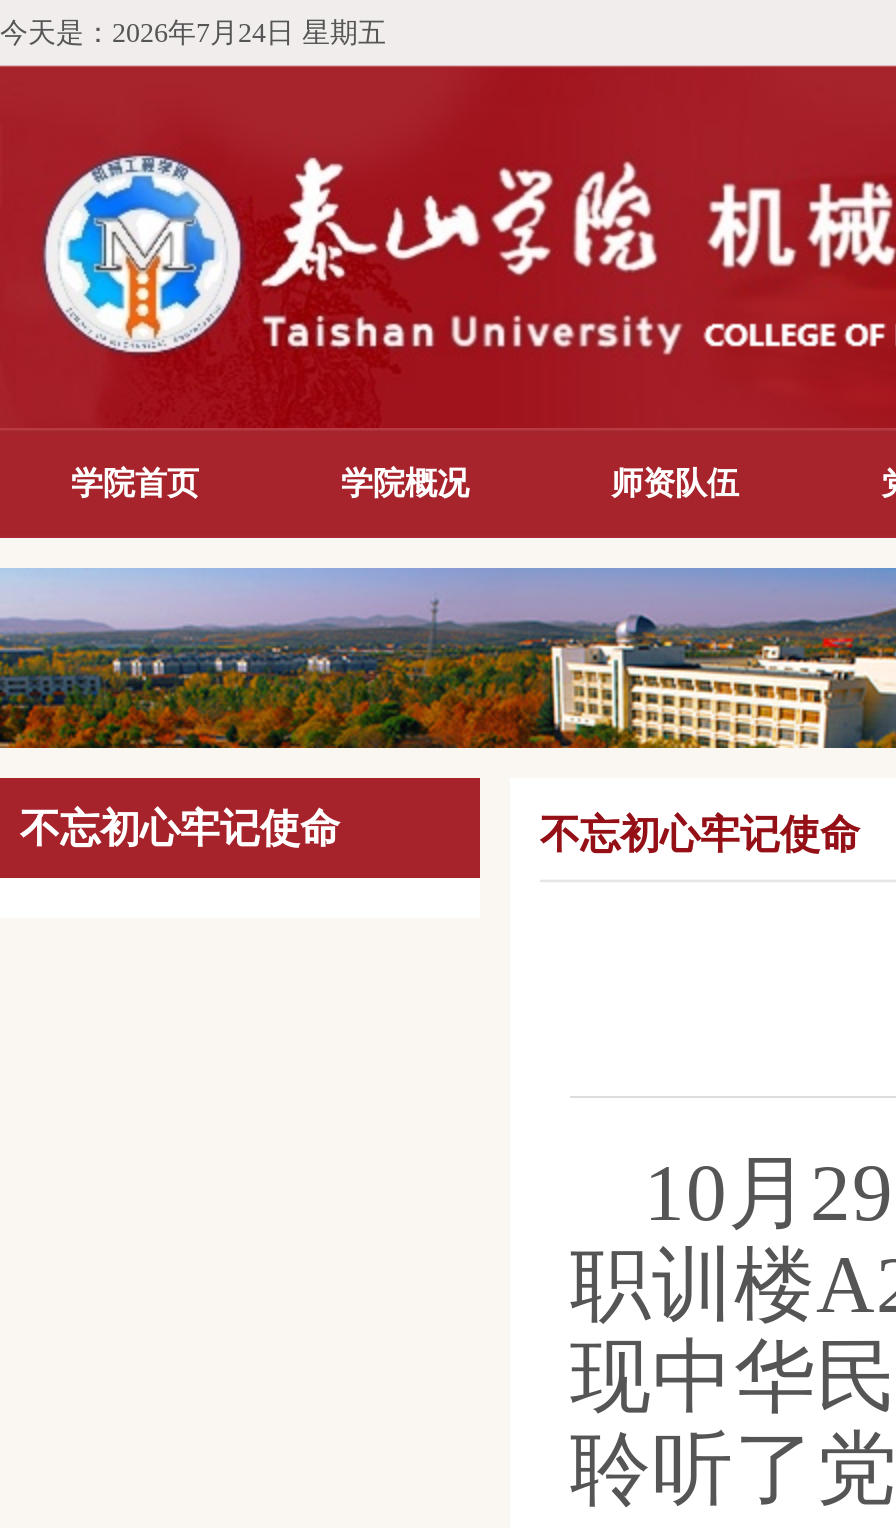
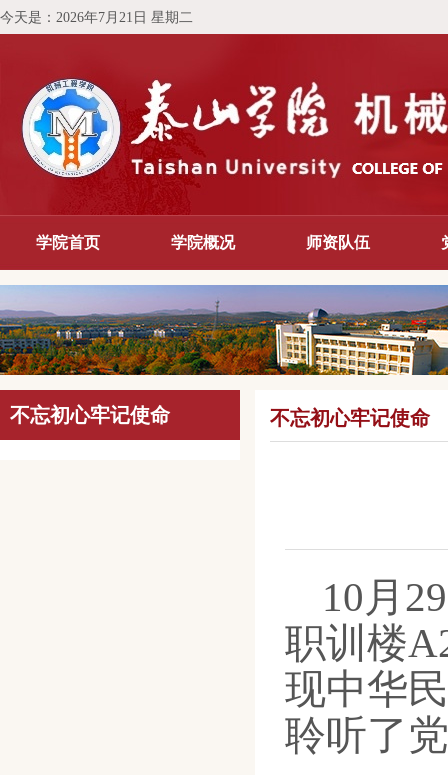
[0,18,386,48] 今天是：2026年7月24日 星期五 -> [0,10,193,25] 今天是：2026年7月21日 星期二

